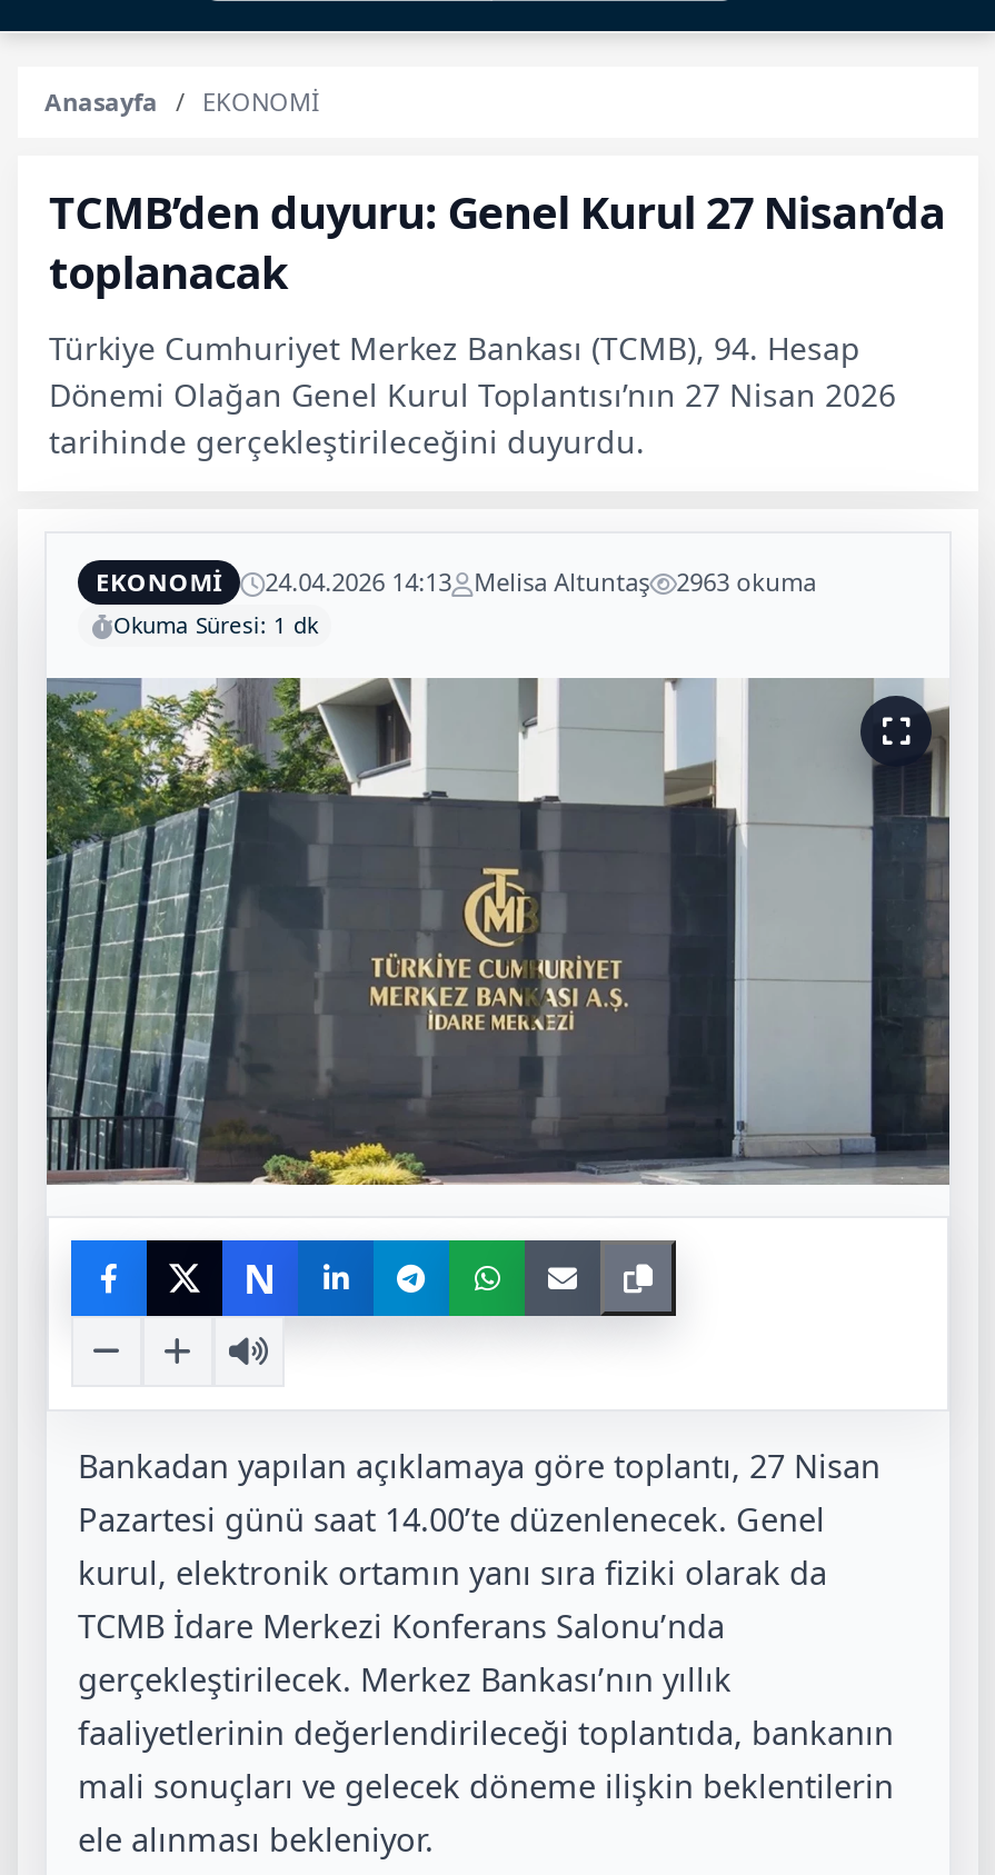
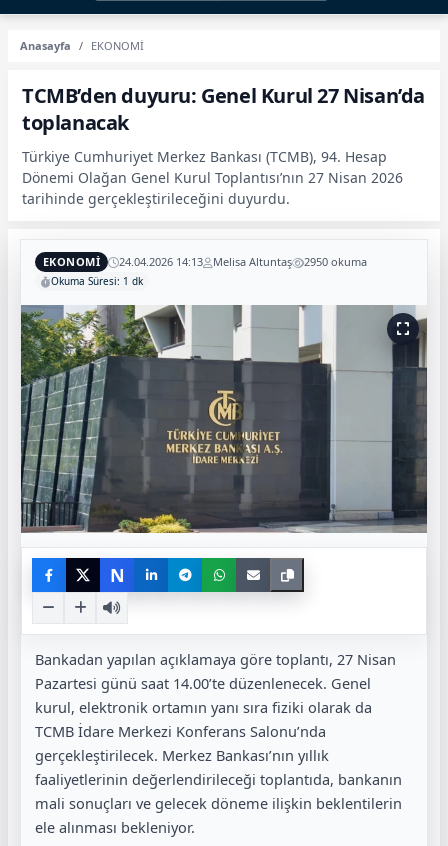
[96,565,816,598] EKONOMİ 24.04.2026 14:13 Melisa Altuntaş 2963 okuma -> [43,254,367,269] EKONOMİ 24.04.2026 14:13 Melisa Altuntaş 2950 okuma

